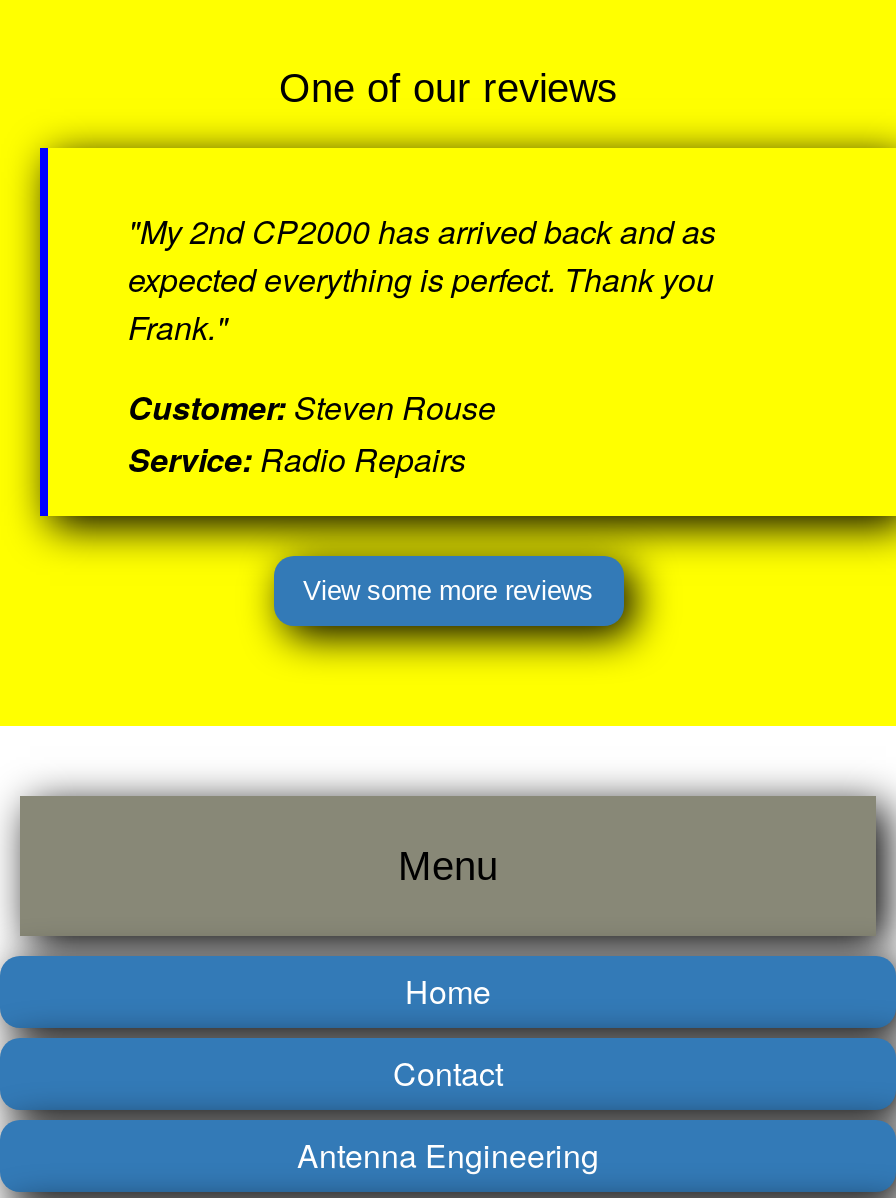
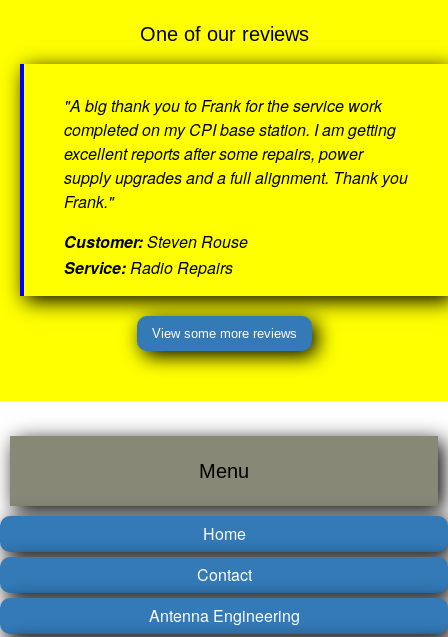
[128,208,716,302] "My 2nd CP2000 has arrived back and as | expected everything is perfect. Thank you -> [64,94,408,189] "A big thank you to Frank for the service work | completed on my CPI base station. I am getting | excellent reports after some repairs, power | supply upgrades and a full alignment. Thank you

